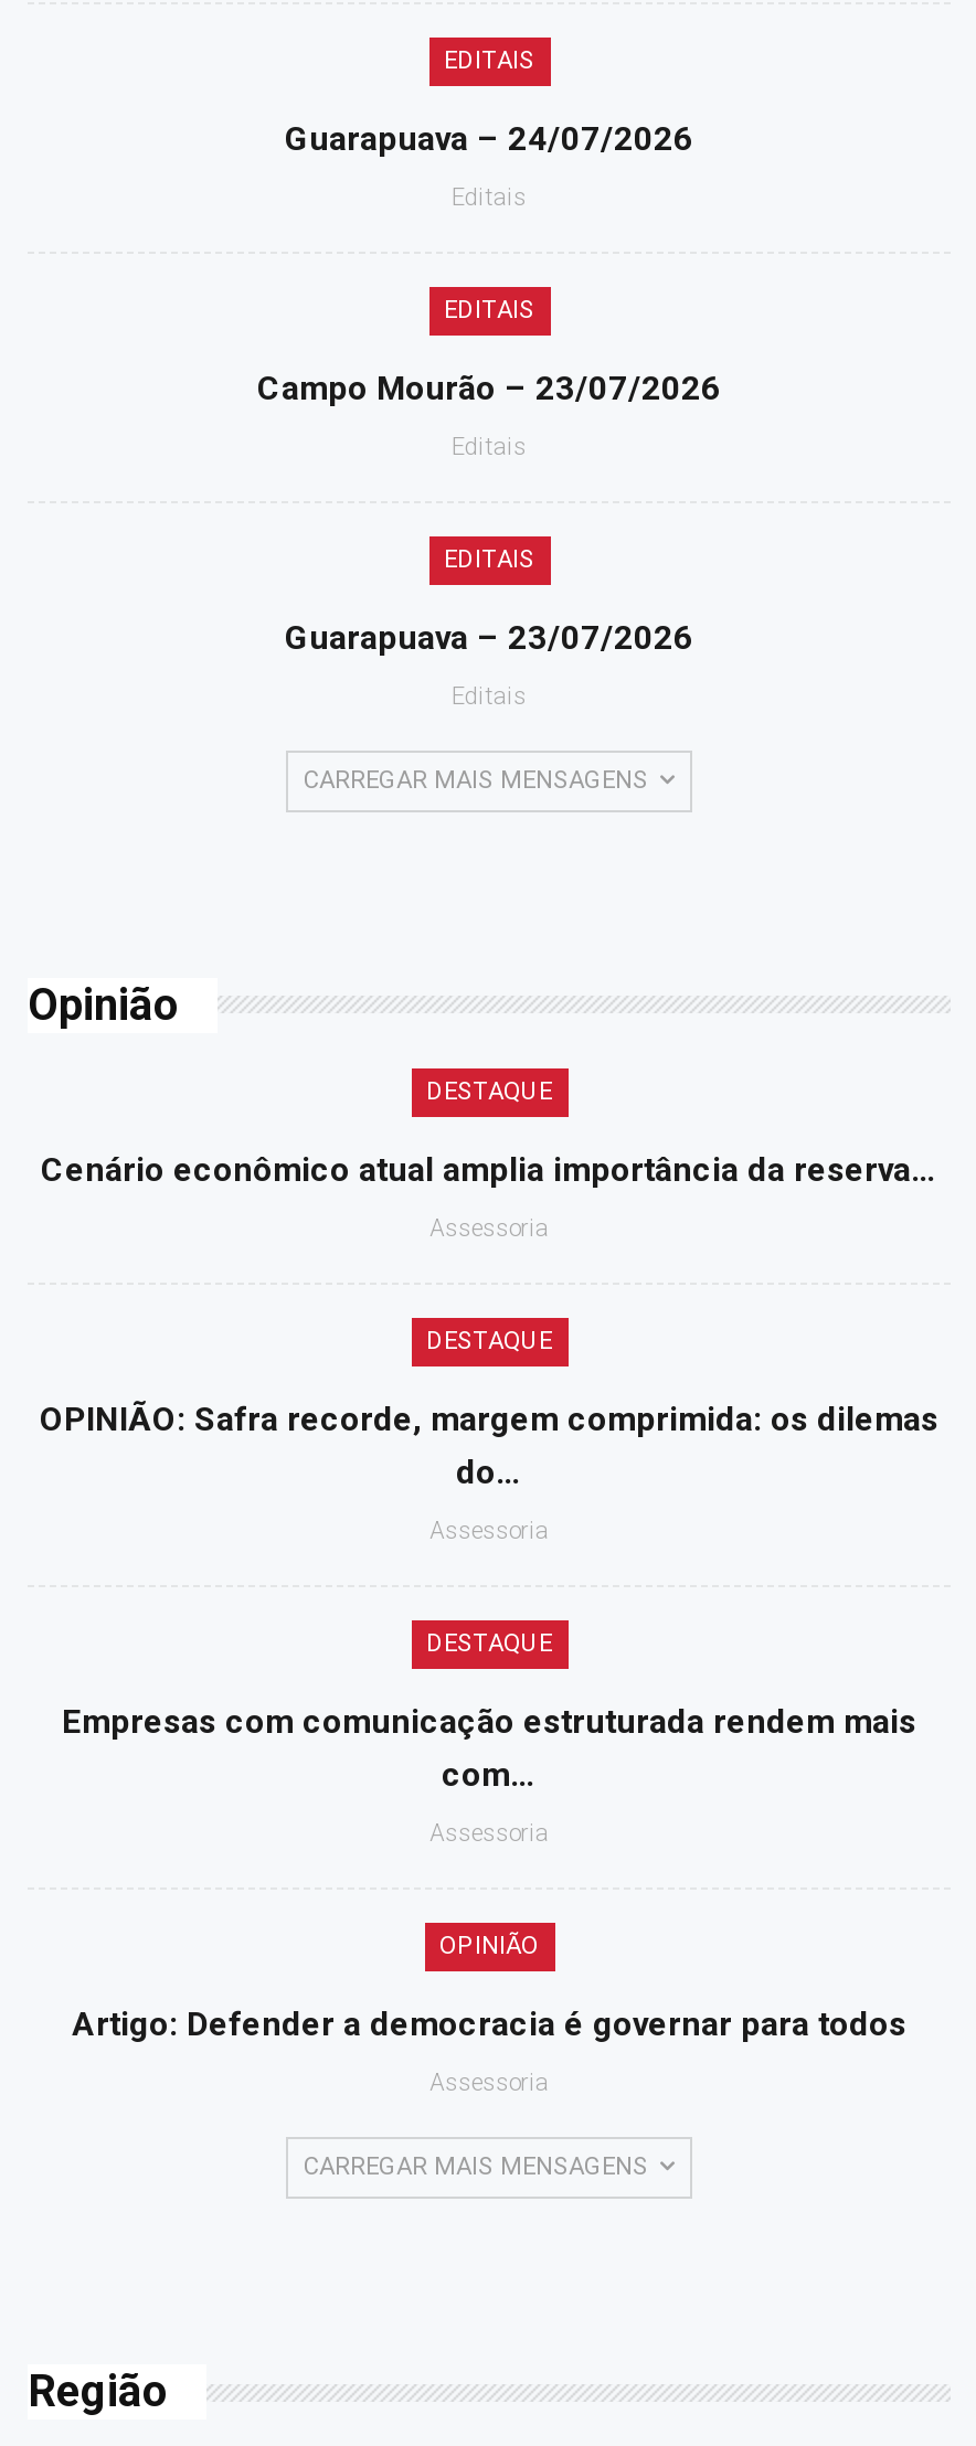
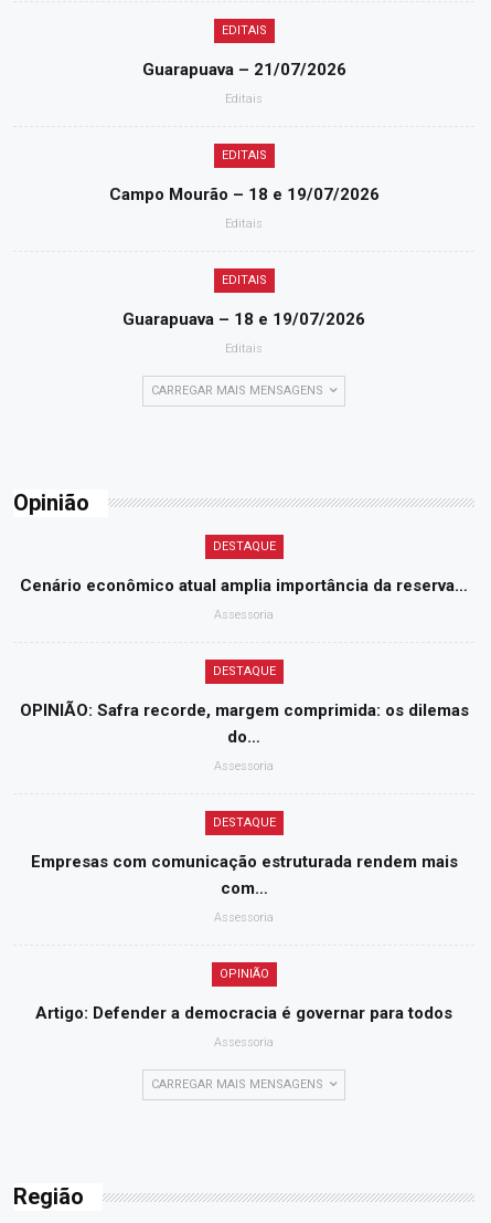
[285,118,693,158] Guarapuava – 24/07/2026 -> [142,59,346,79] Guarapuava – 21/07/2026
[257,368,721,407] Campo Mourão – 23/07/2026 -> [109,184,379,204] Campo Mourão – 18 e 19/07/2026
[285,617,693,657] Guarapuava – 23/07/2026 -> [122,309,365,329] Guarapuava – 18 e 19/07/2026

